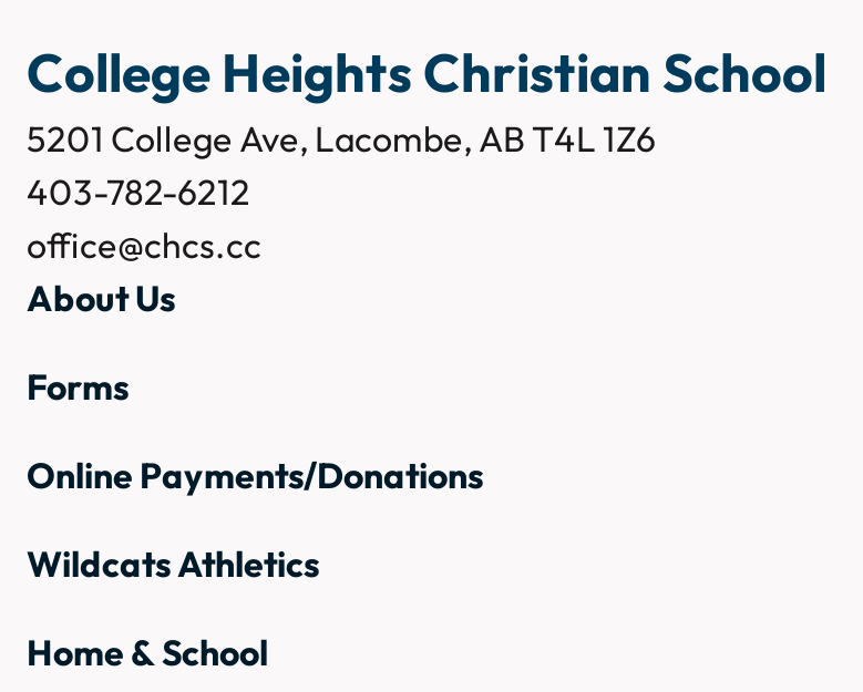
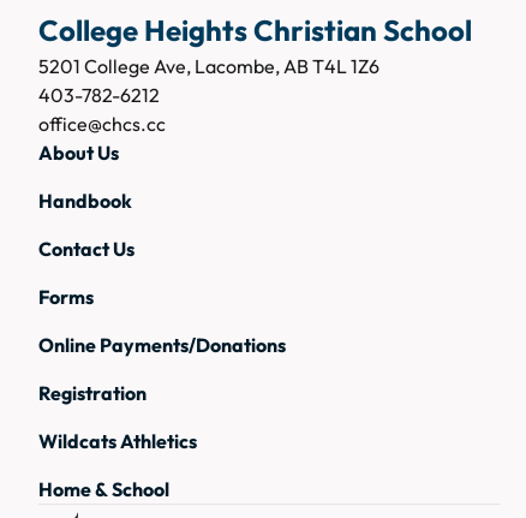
none -> [38,189,135,261] Handbook | Contact Us
none -> [38,381,147,405] Registration

